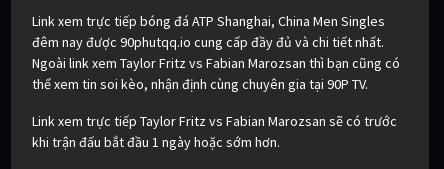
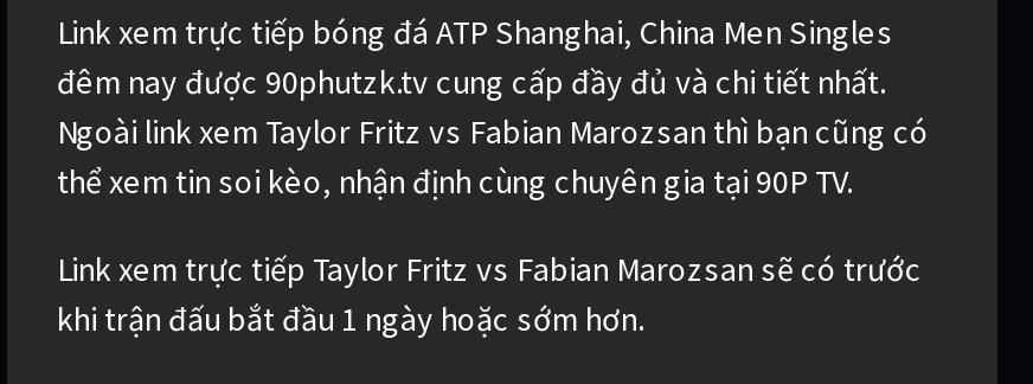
[32,33,384,51] đêm nay được 90phutqq.io cung cấp đầy đủ và chi tiết nhất. -> [57,61,886,104] đêm nay được 90phutzk.tv cung cấp đầy đủ và chi tiết nhất.

